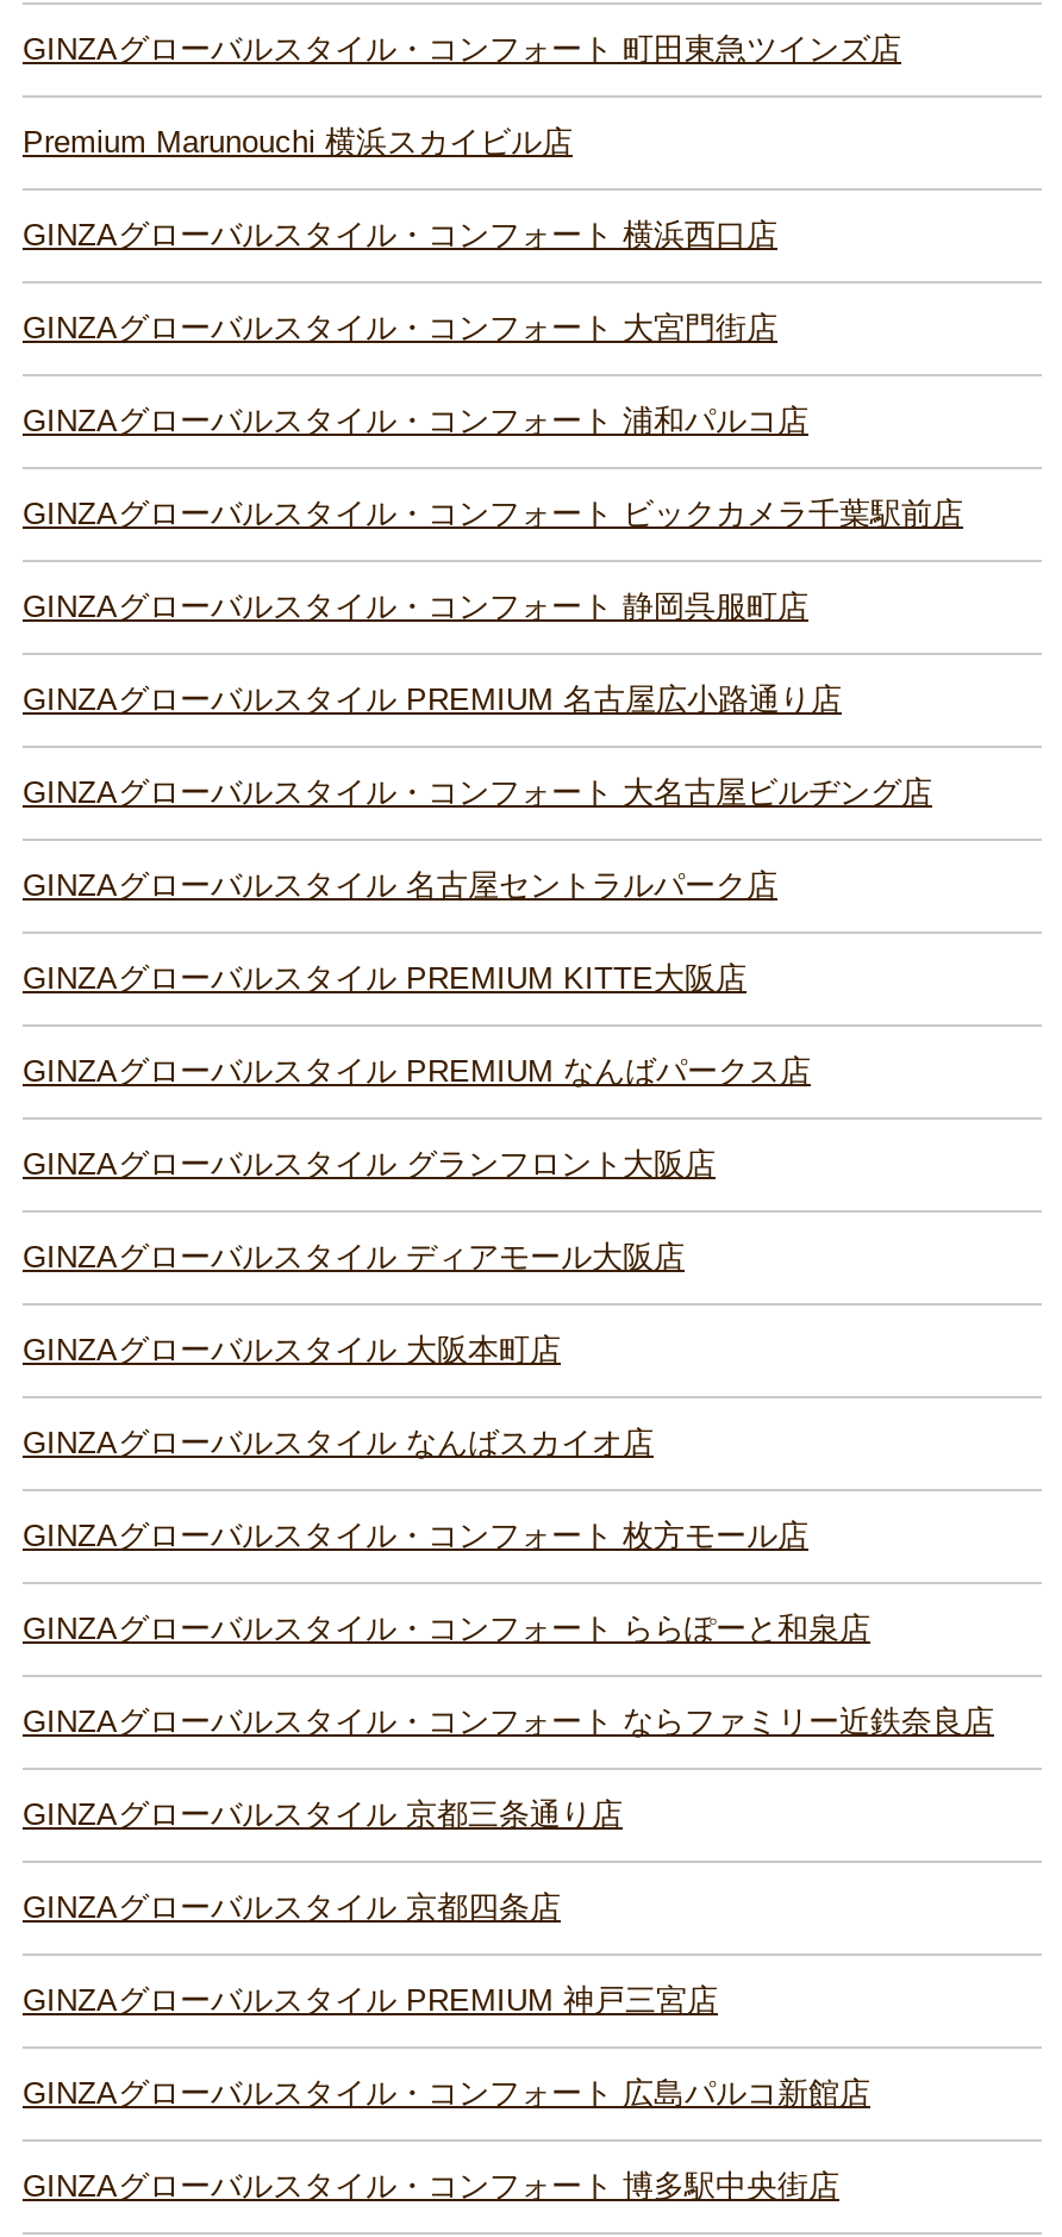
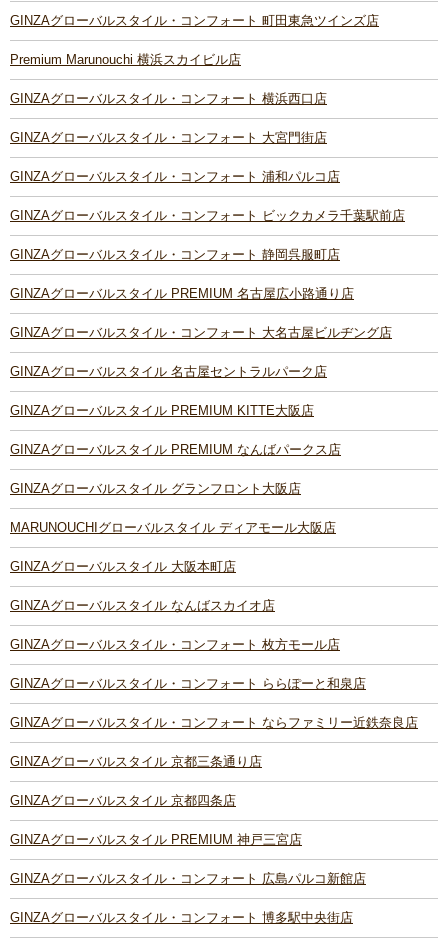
[23,1240,685,1275] GINZAグローバルスタイル ディアモール大阪店 -> [10,520,336,535] MARUNOUCHIグローバルスタイル ディアモール大阪店

